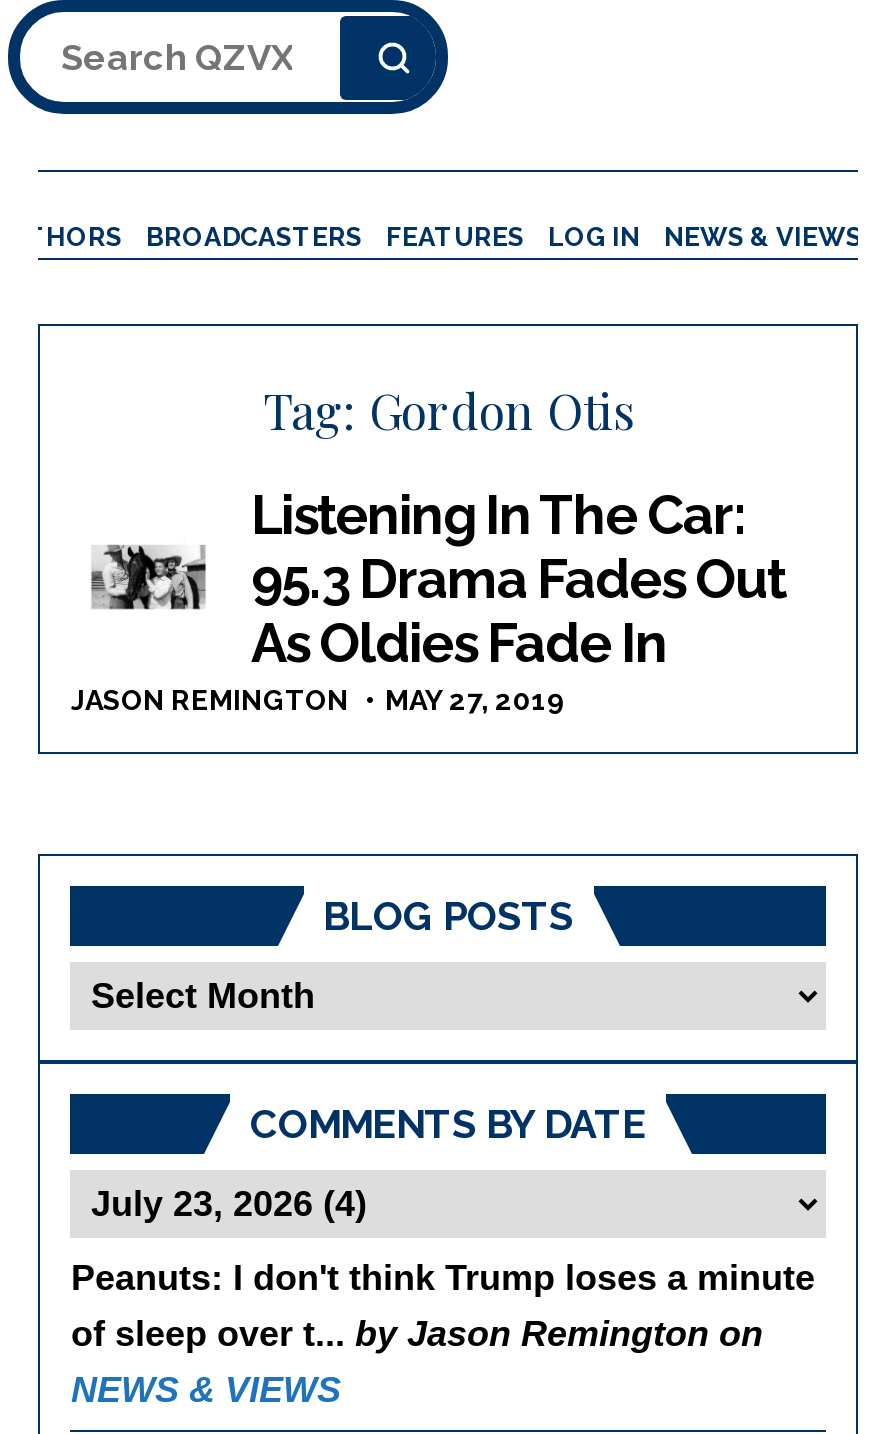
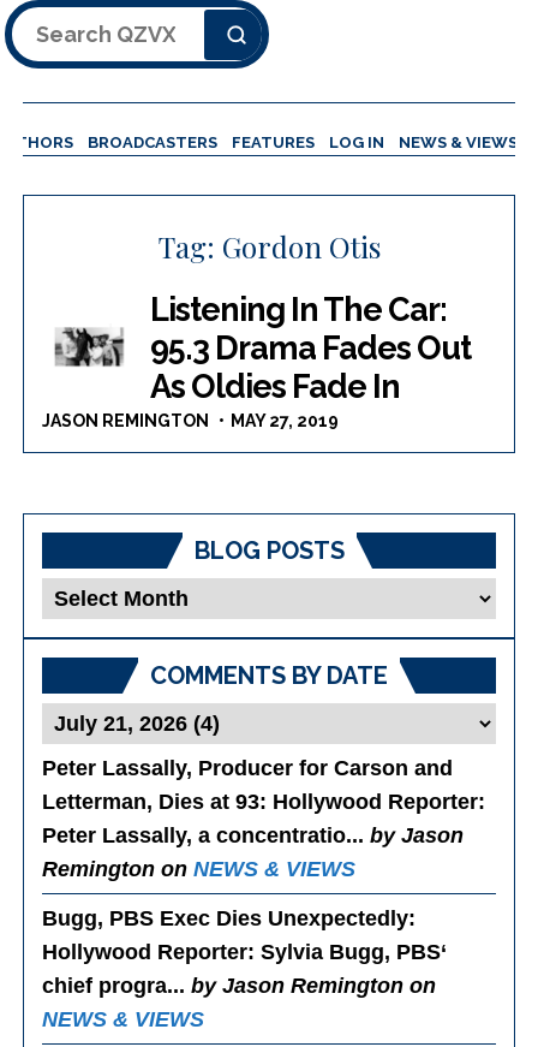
[71,1258,815,1354] Peanuts: I don't think Trump loses a minute | of sleep over t... by Jason Remington on -> [43,756,486,998] Peter Lassally, Producer for Carson and | Letterman, Dies at 93: Hollywood Reporter: | Peter Lassally, a concentratio... by Jason | Remington on NEWS & VIEWS | Bugg, PBS Exec Dies Unexpectedly: | Hollywood Reporter: Sylvia Bugg, PBS‘ | chief progra... by Jason Remington on

